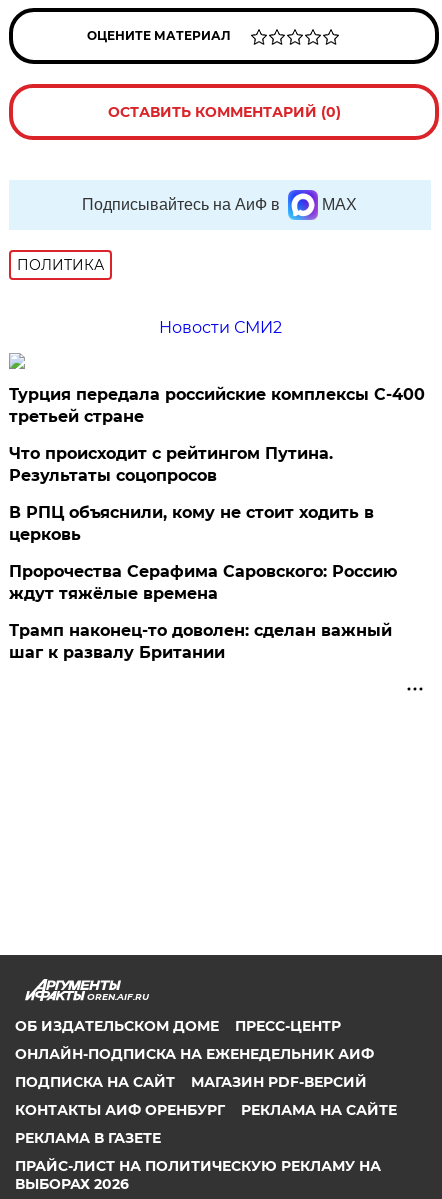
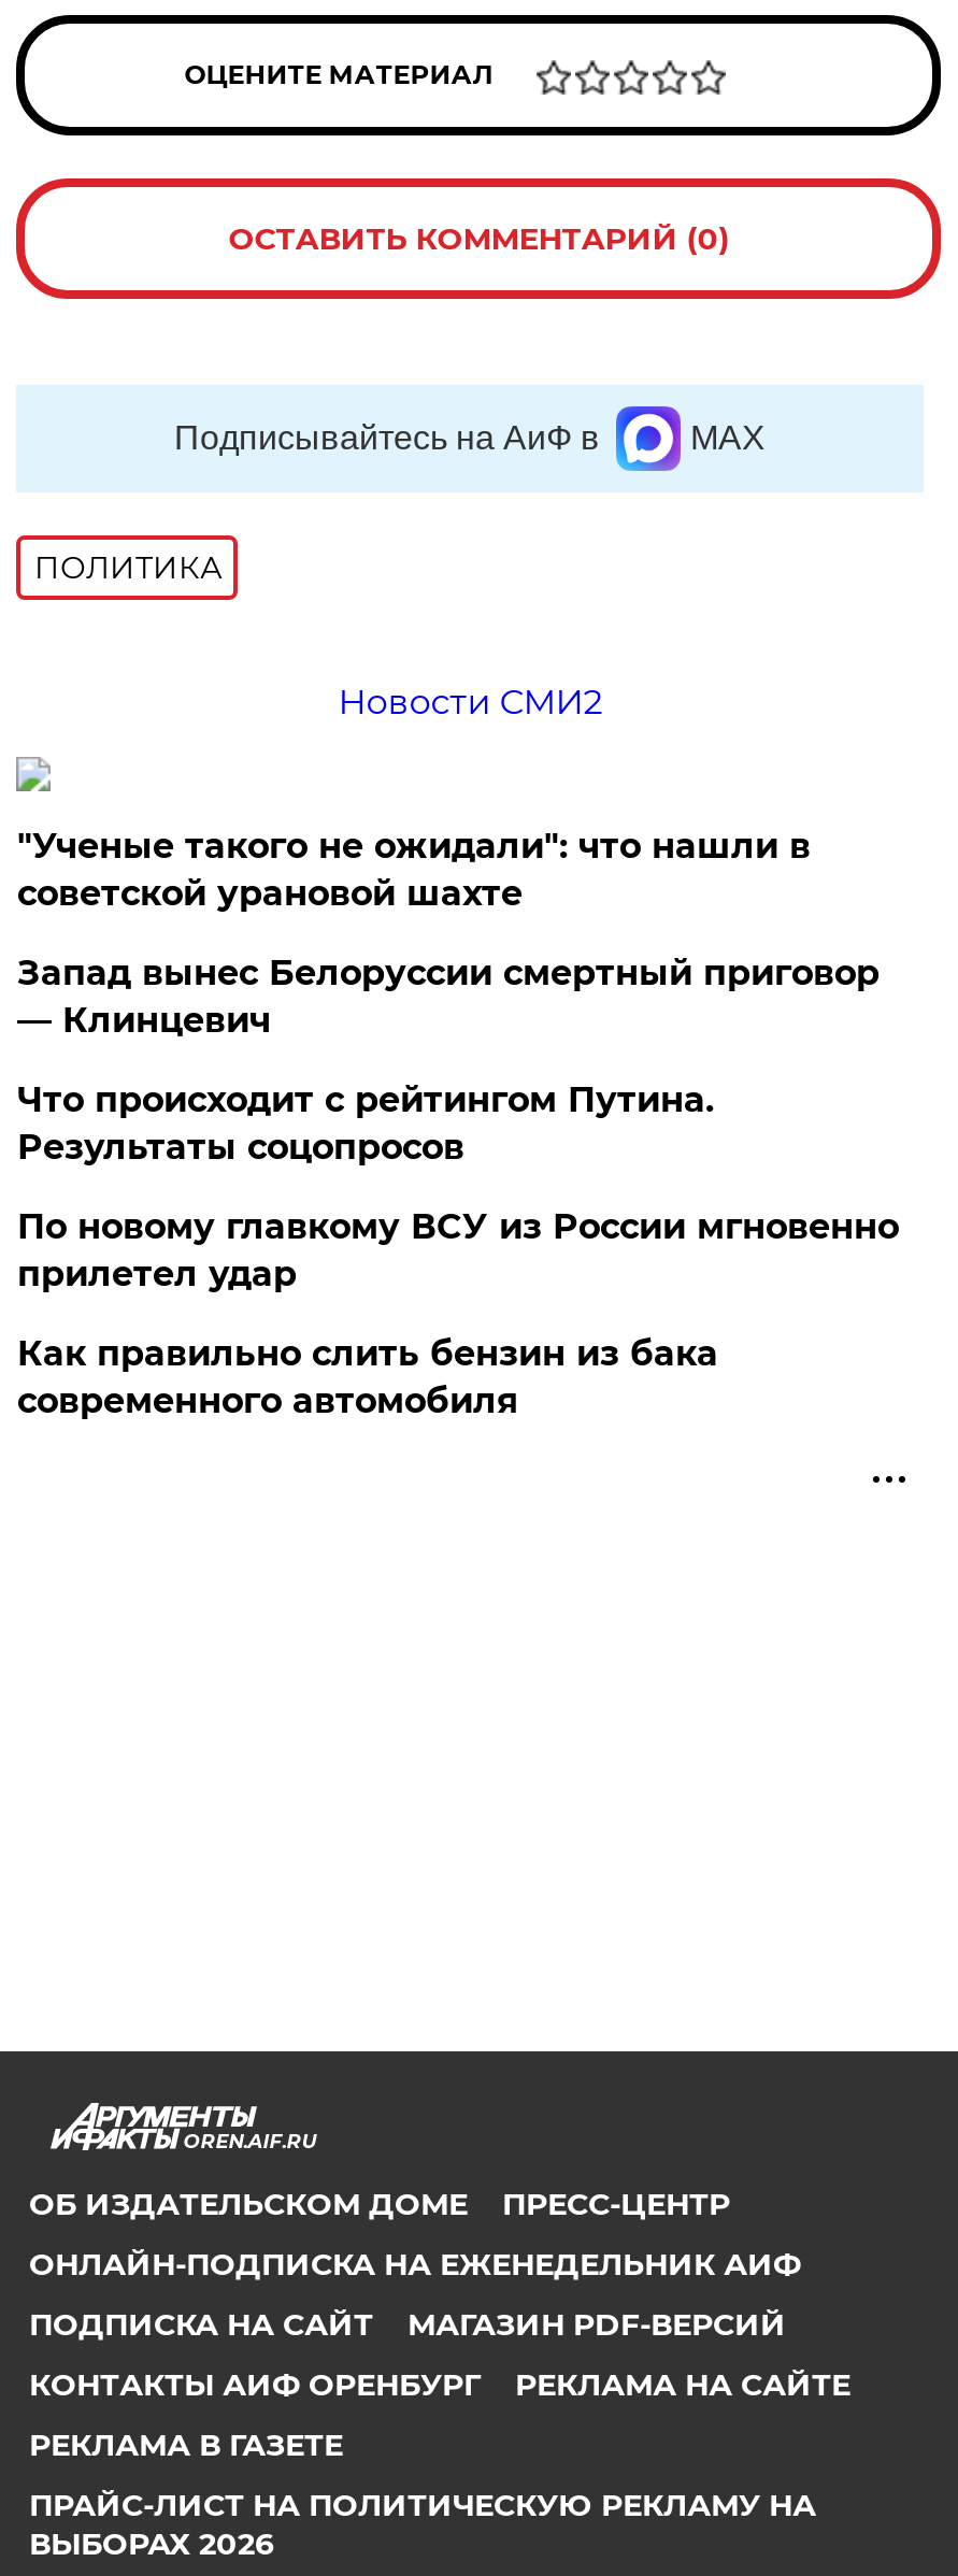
[9,385,425,426] Турция передала российские комплексы С-400 | третьей стране -> [17,826,879,1041] "Ученые такого не ожидали": что нашли в | советской урановой шахте | Запад вынес Белоруссии смертный приговор | — Клинцевич
moved [9,444,333,485] -> [17,1079,714,1168]: Что происходит с рейтингом Путина. | Результаты соцопросов
[9,503,397,662] В РПЦ объяснили, кому не стоит ходить в | церковь | Пророчества Серафима Саровского: Россию | ждут тяжёлые времена | Трамп наконец-то доволен: сделан важный | шаг к развалу Британии -> [17,1206,899,1421] По новому главкому ВСУ из России мгновенно | прилетел удар | Как правильно слить бензин из бака | современного автомобиля

